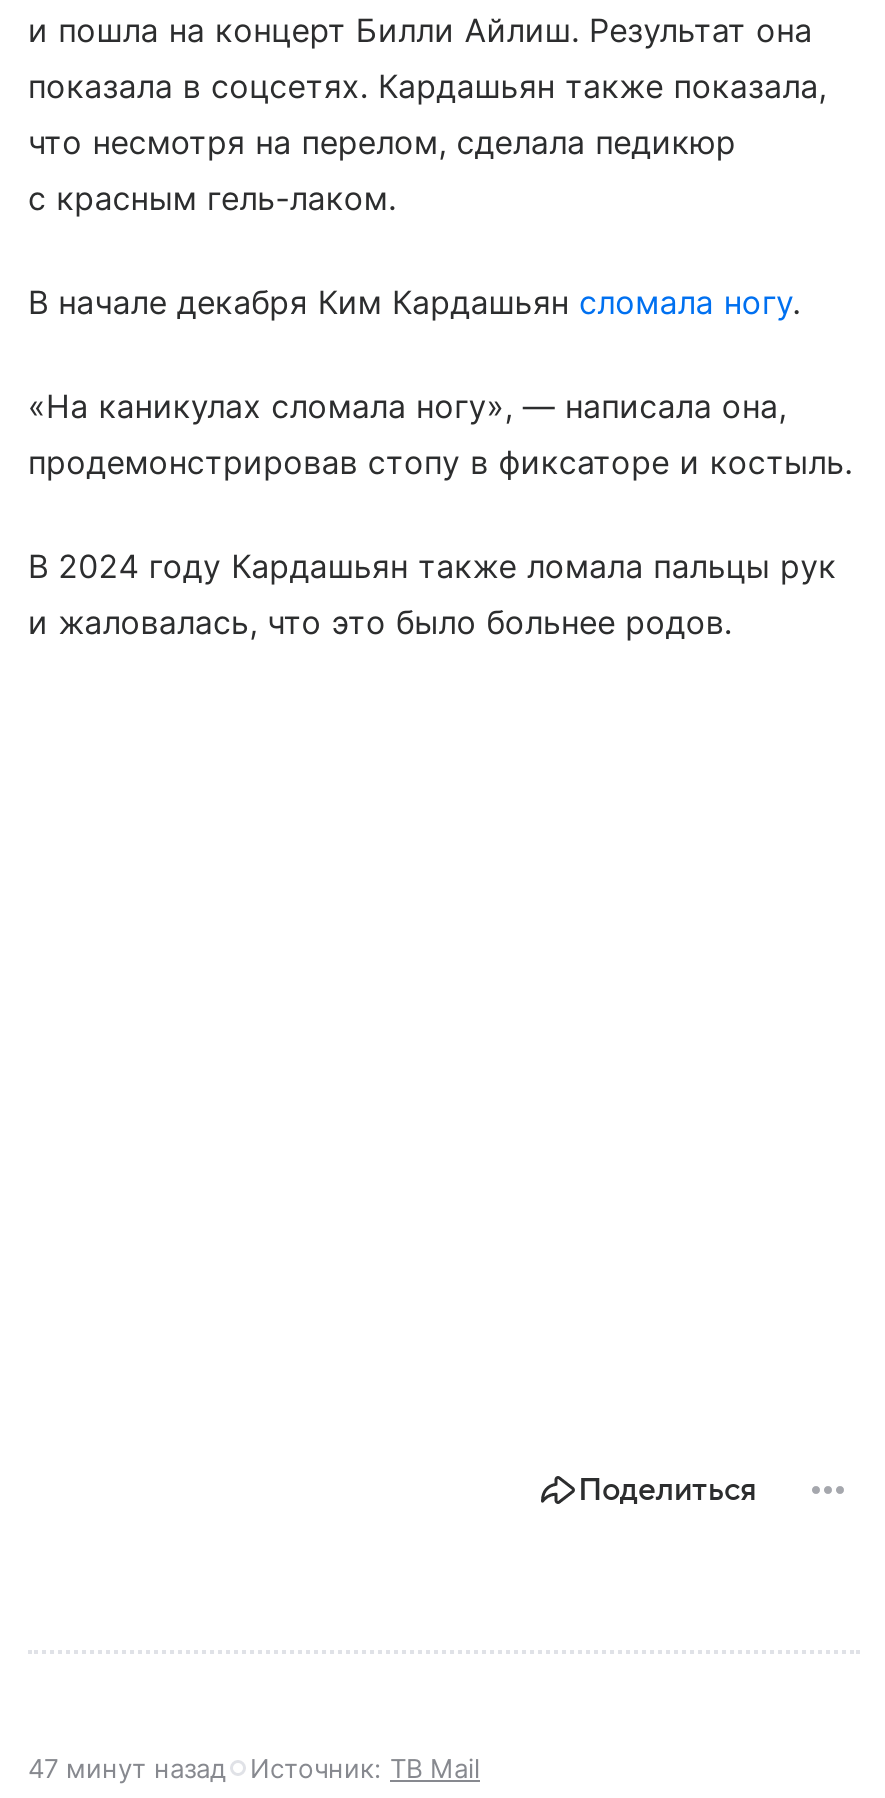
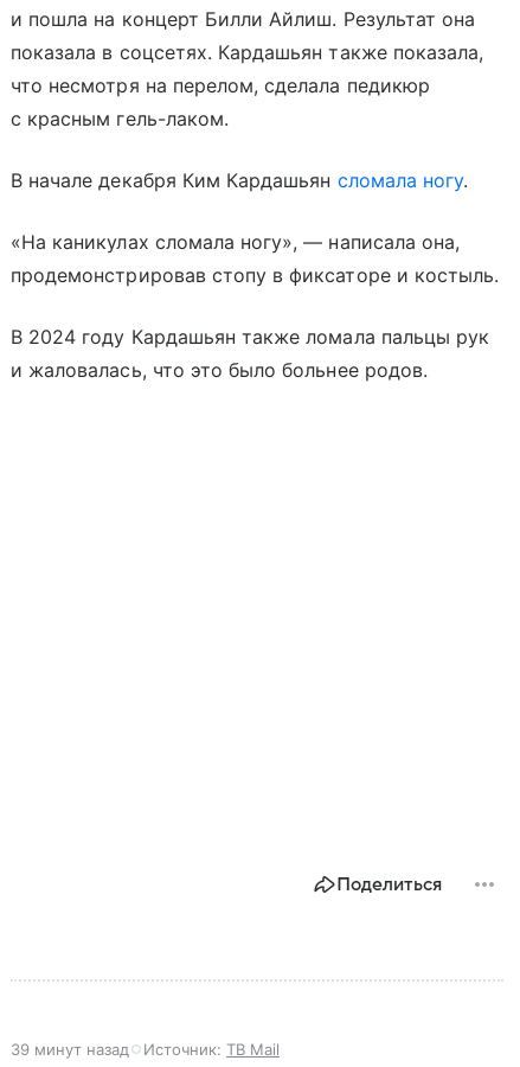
[28,1751,480,1783] 47 минут назад Источник: ТВ Mail -> [11,1039,280,1058] 39 минут назад Источник: ТВ Mail

